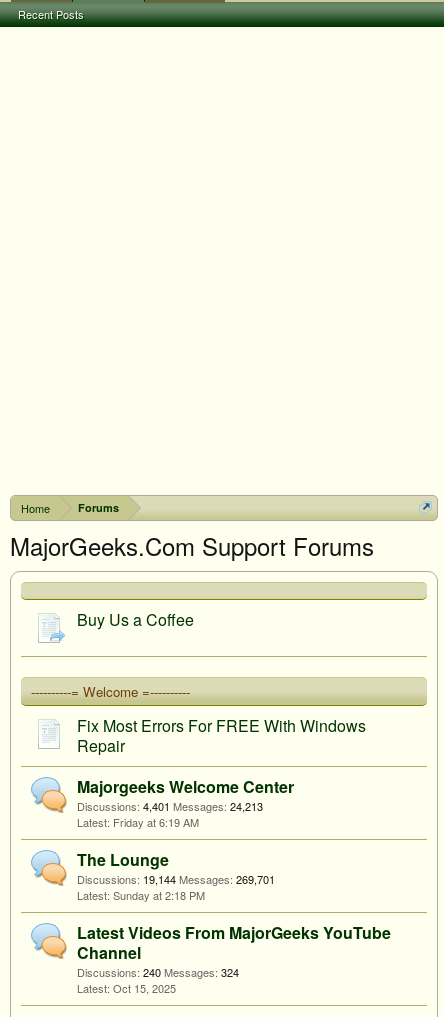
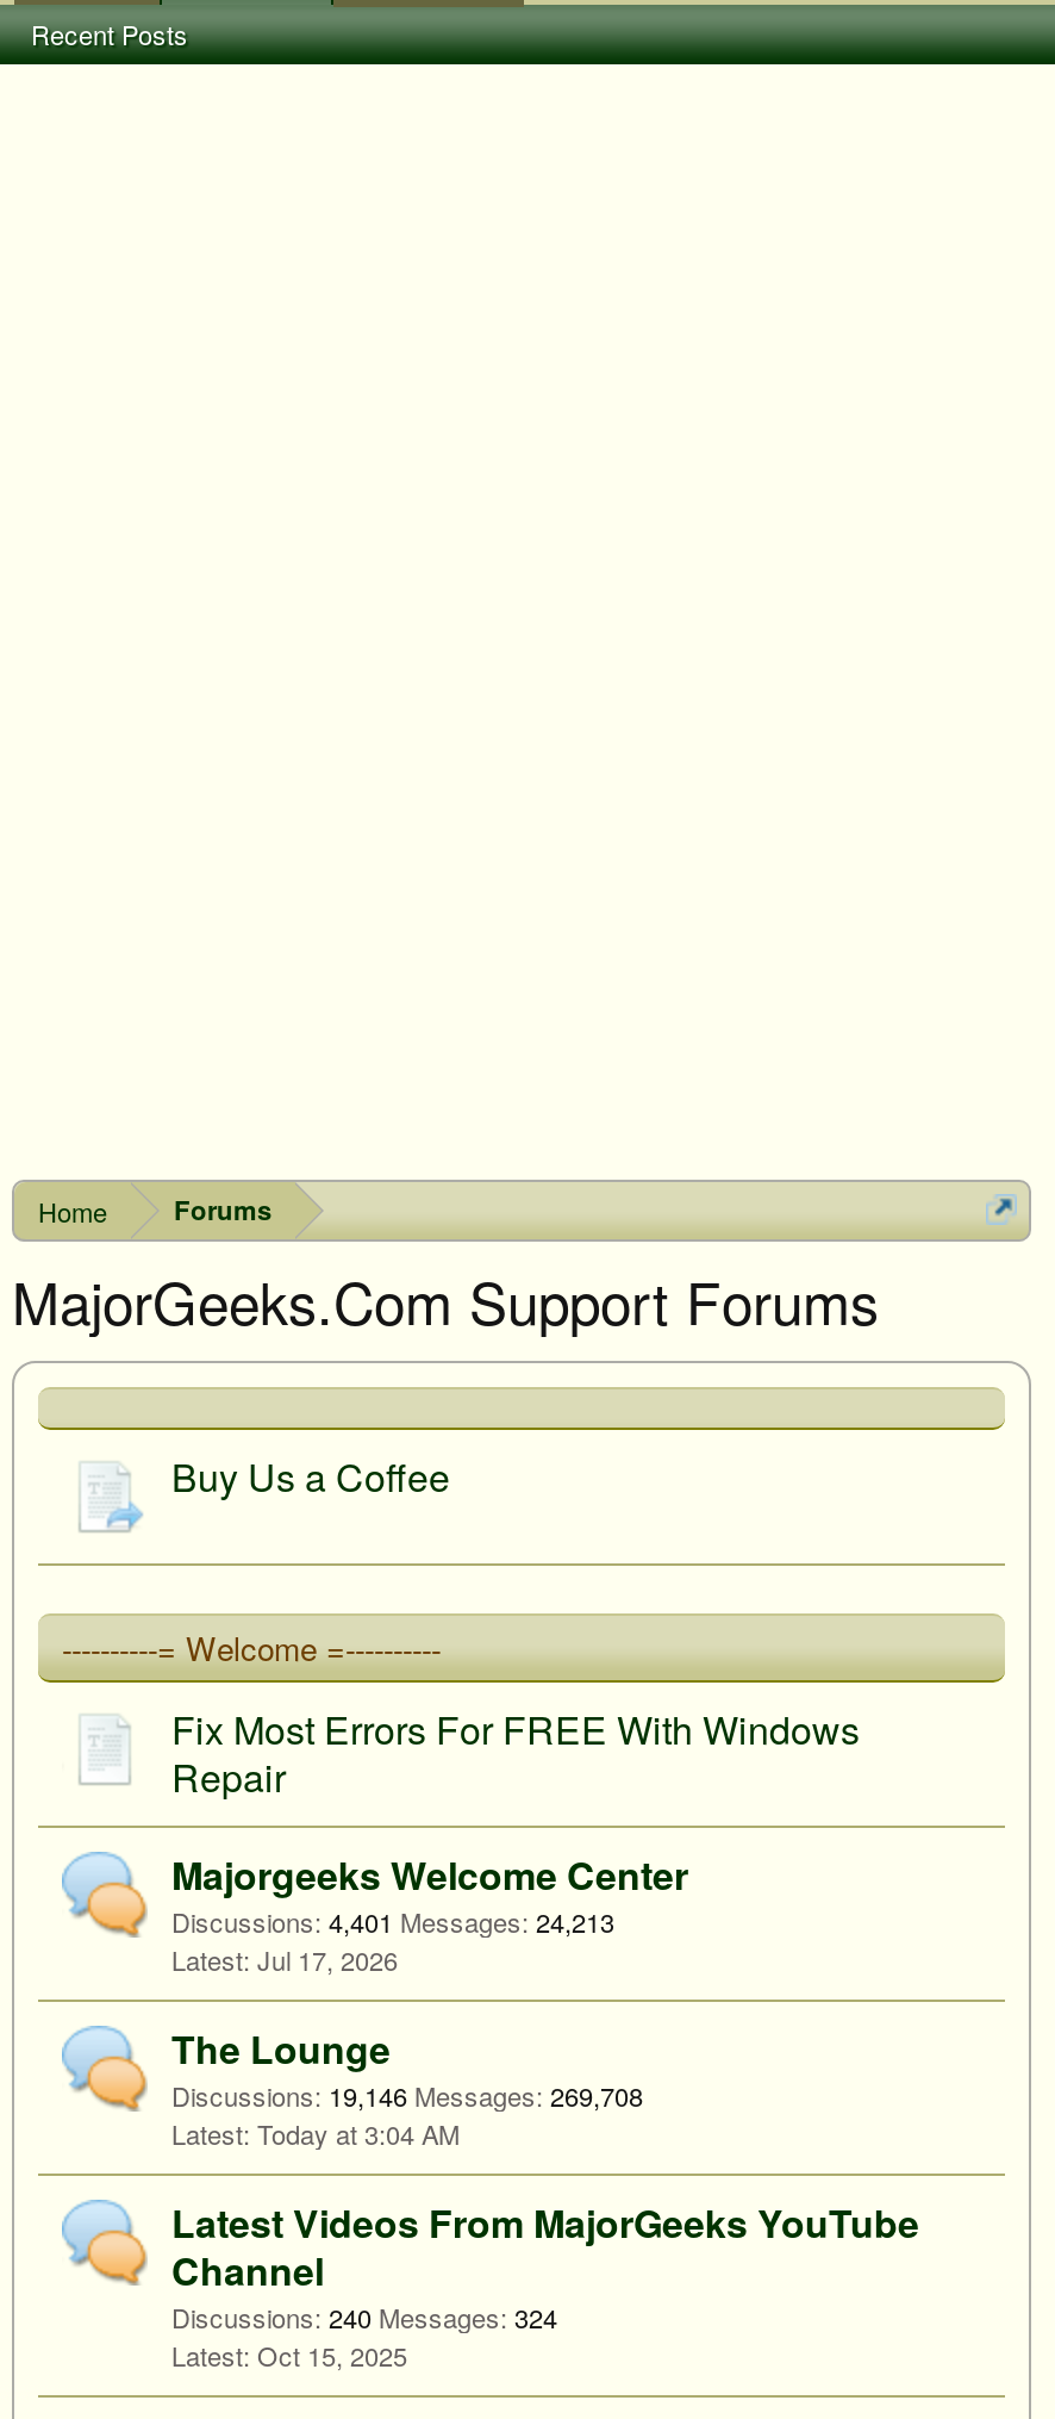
[113,814,199,830] Friday at 6:19 AM -> [257,1940,398,1978] Jul 17, 2026
[77,871,275,887] Discussions: 19,144 Messages: 269,701 -> [171,2076,643,2114] Discussions: 19,146 Messages: 269,708
[113,887,205,903] Sunday at 2:18 PM -> [257,2114,460,2152] Today at 3:04 AM

